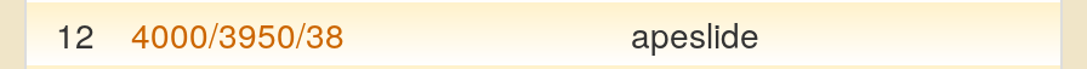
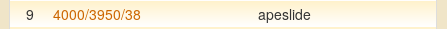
[56,10,345,58] 12 4000/3950/38 -> [26,4,141,24] 9 4000/3950/38

